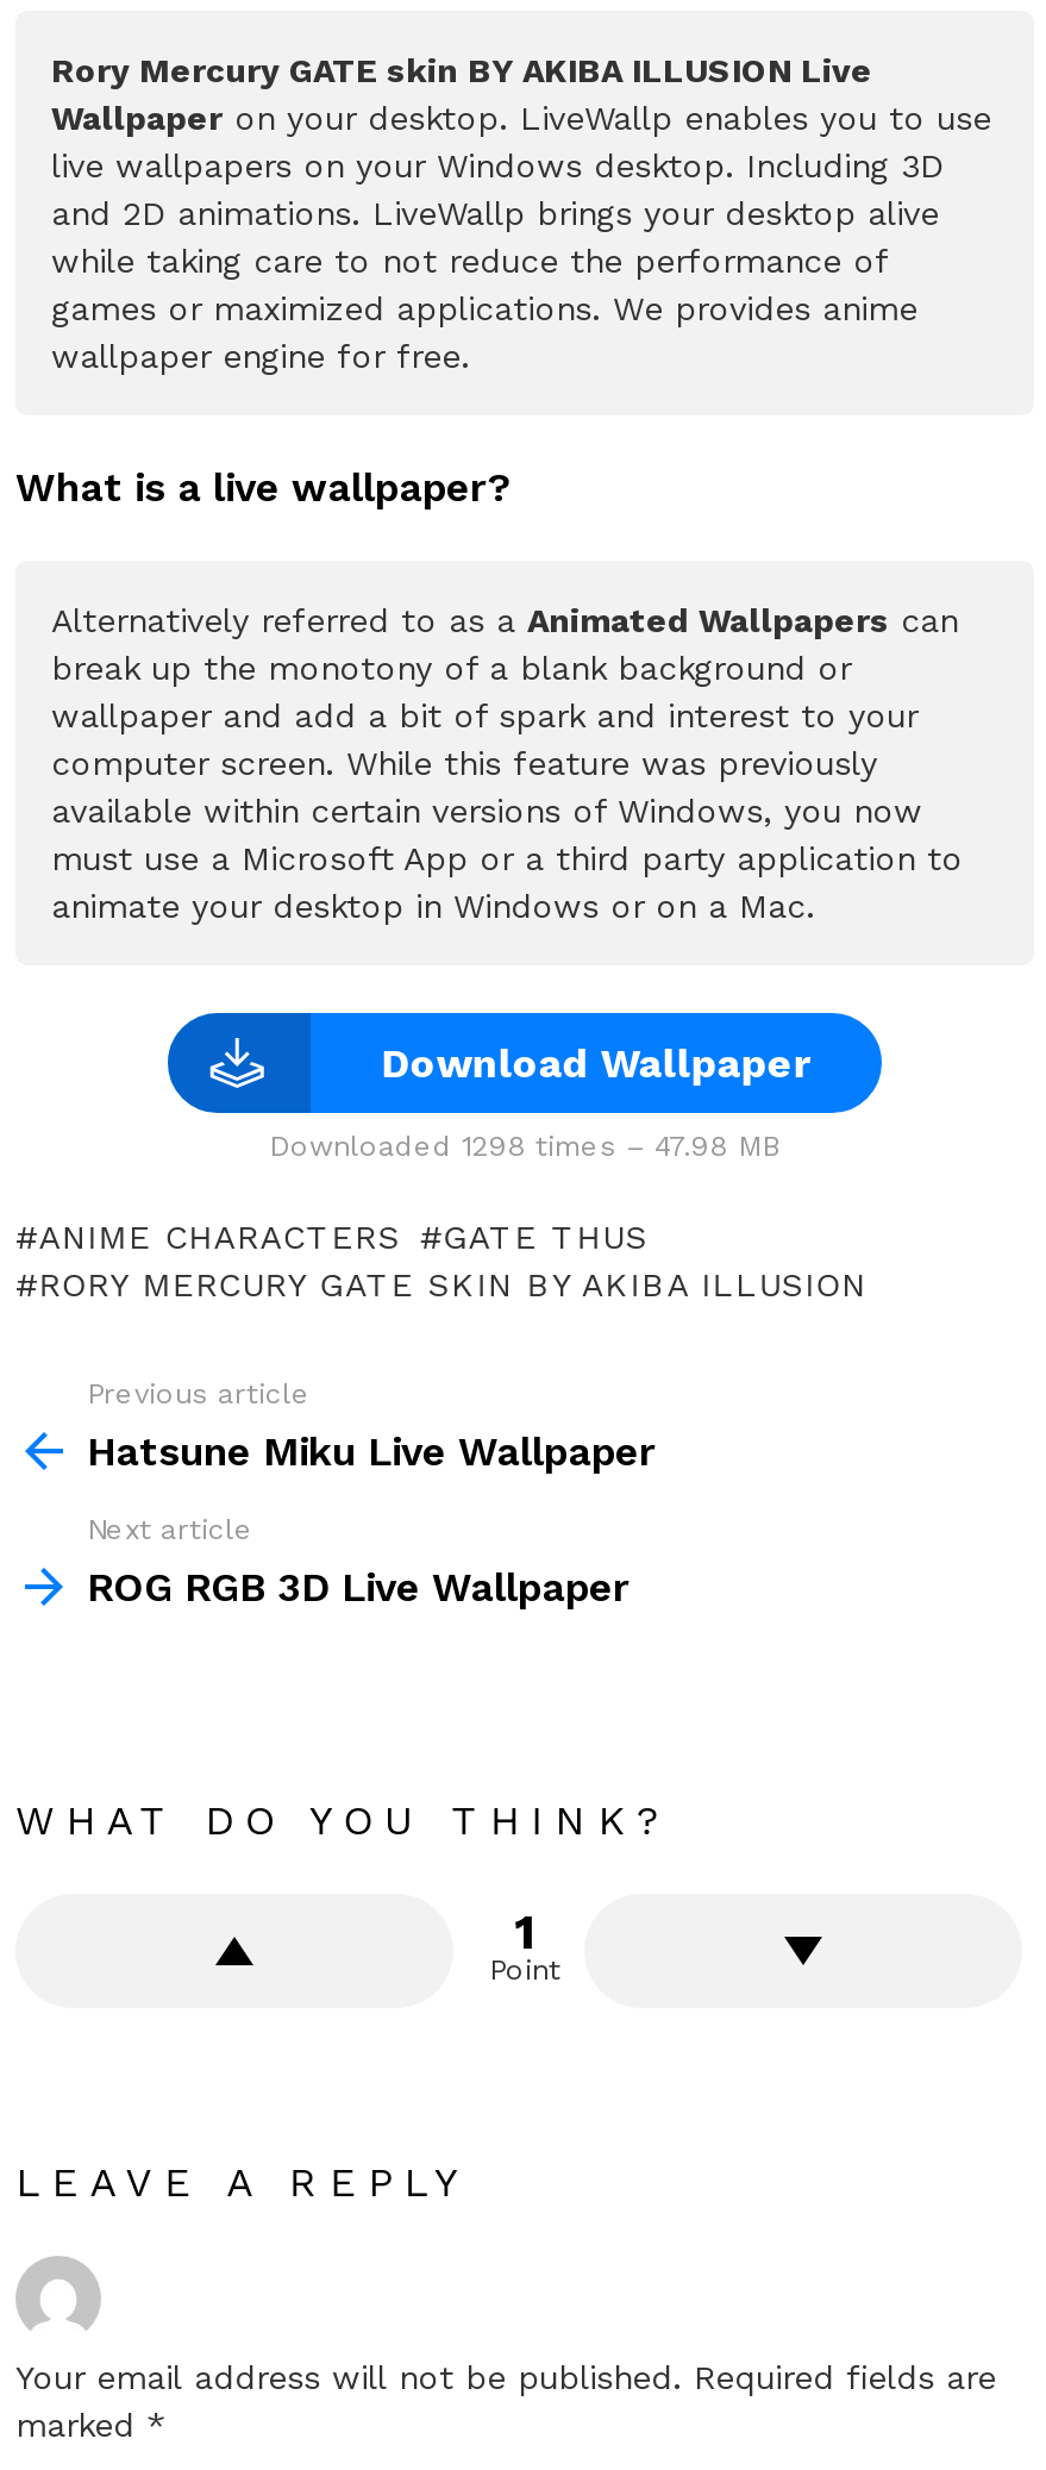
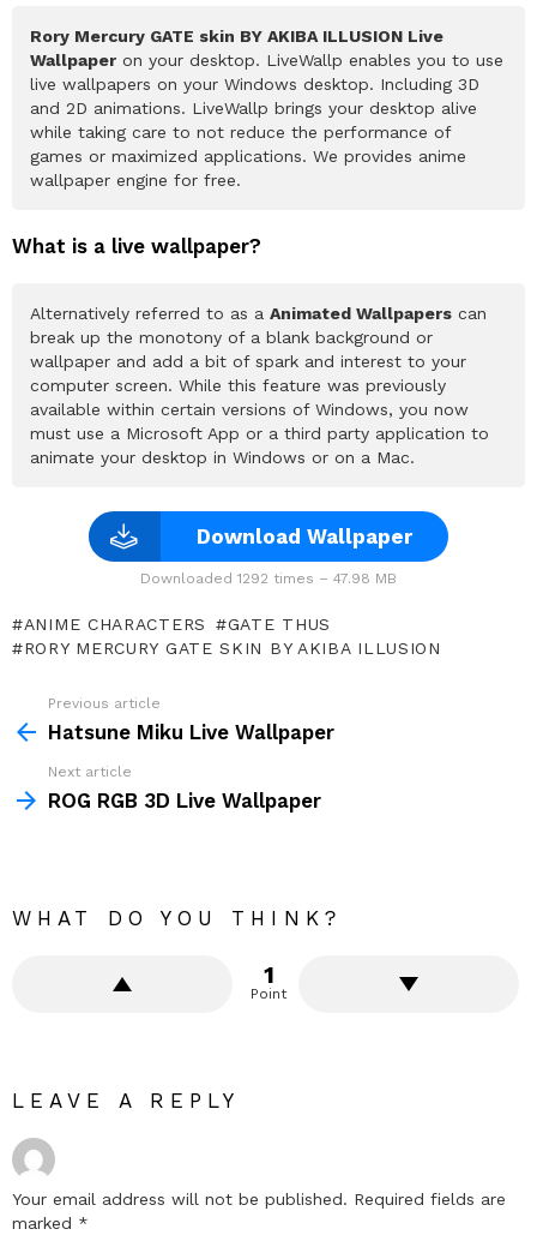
[269,1128,781,1162] Downloaded 1298 times – 47.98 MB -> [140,569,397,586] Downloaded 1292 times – 47.98 MB

